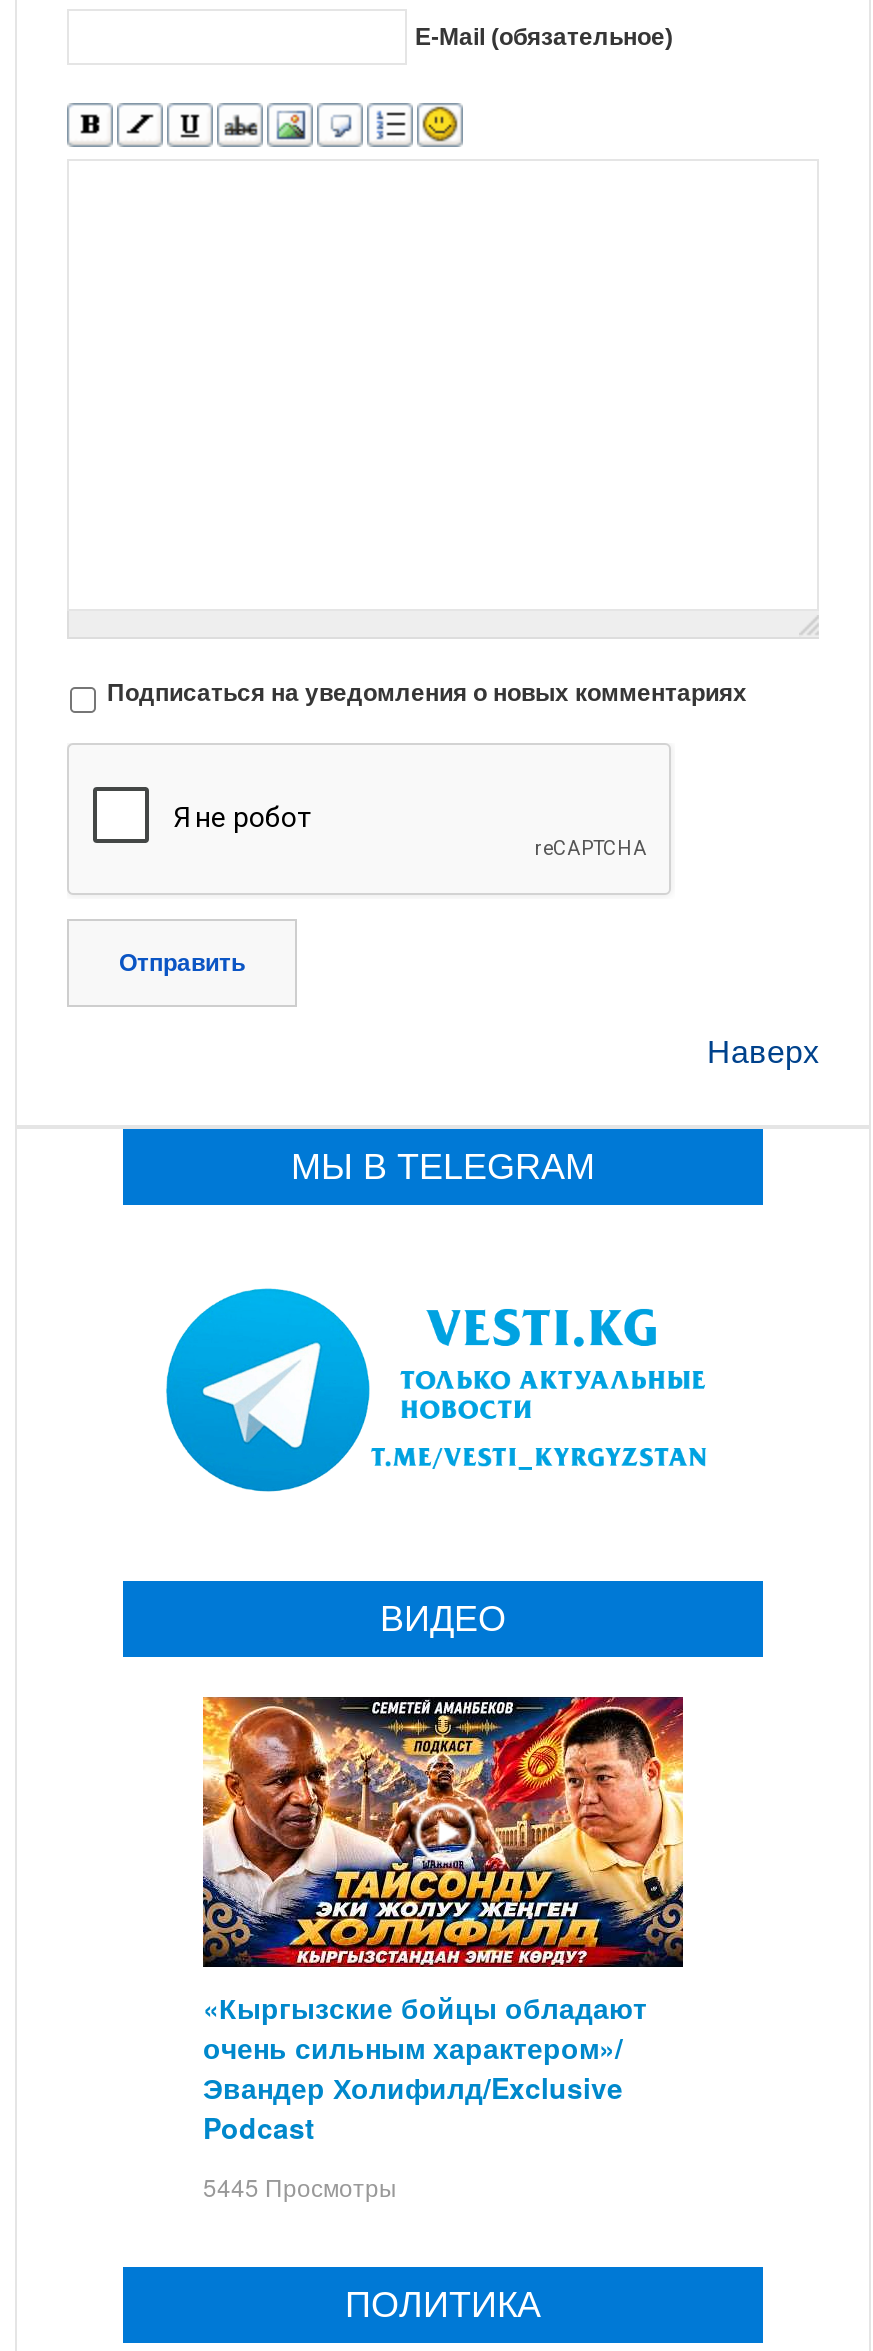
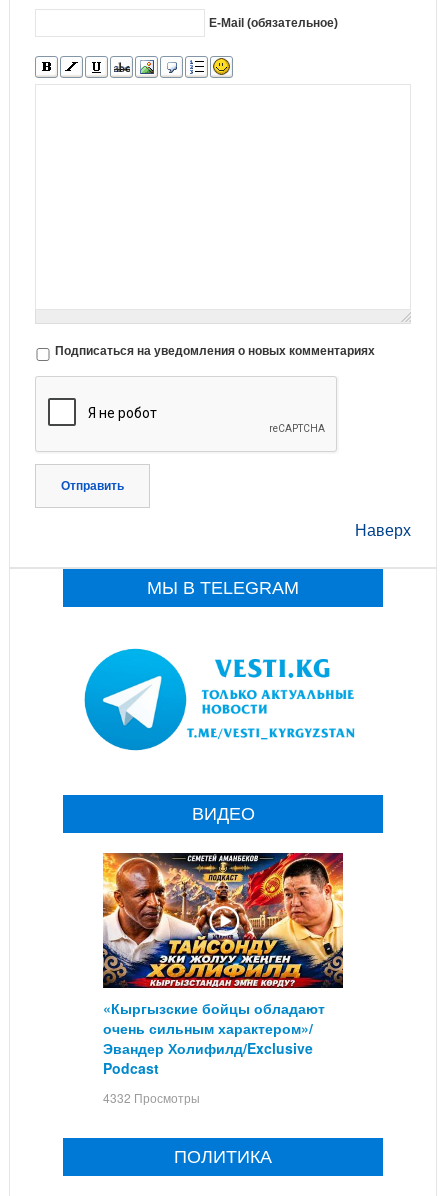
[203,2169,397,2203] 5445 Просмотры -> [103,1089,200,1106] 4332 Просмотры

